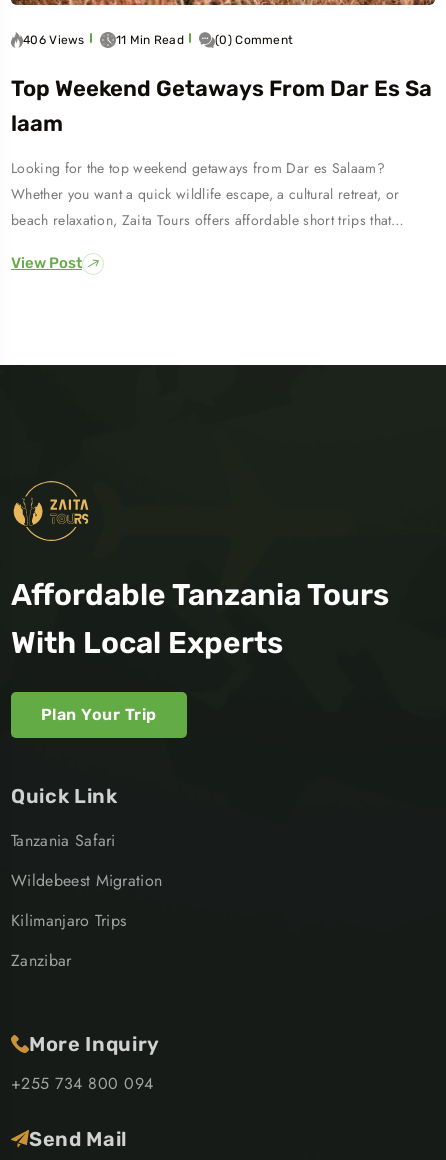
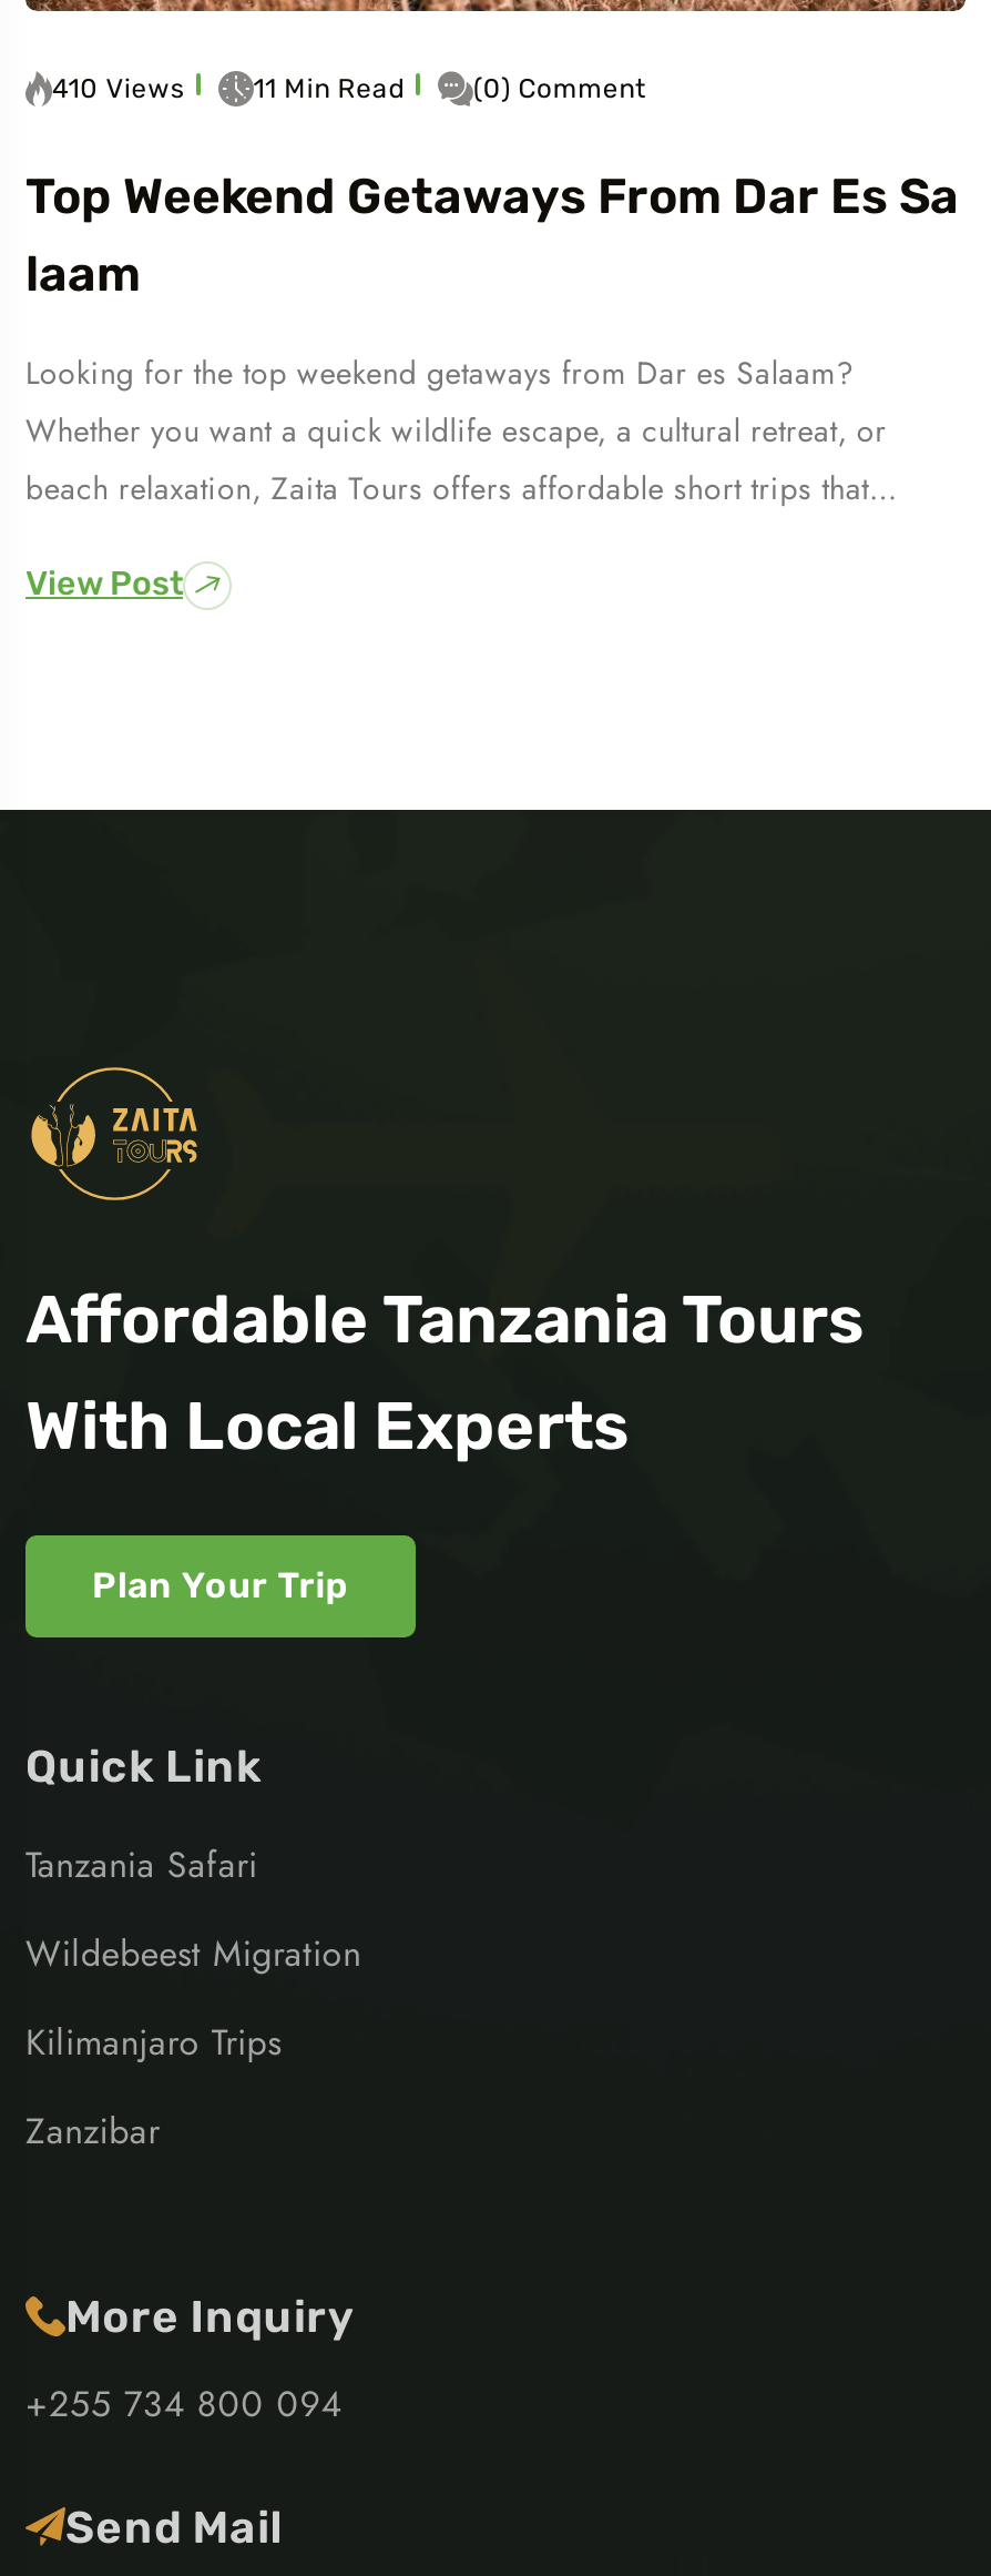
[23,33,85,47] 406 Views -> [52,73,184,104] 410 Views

